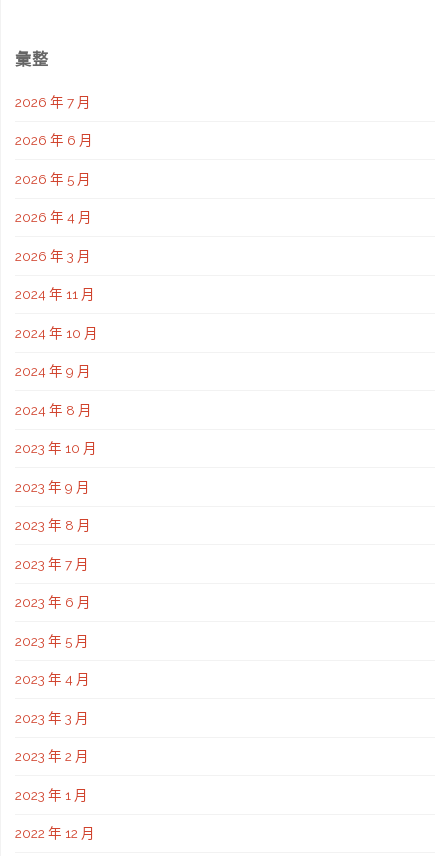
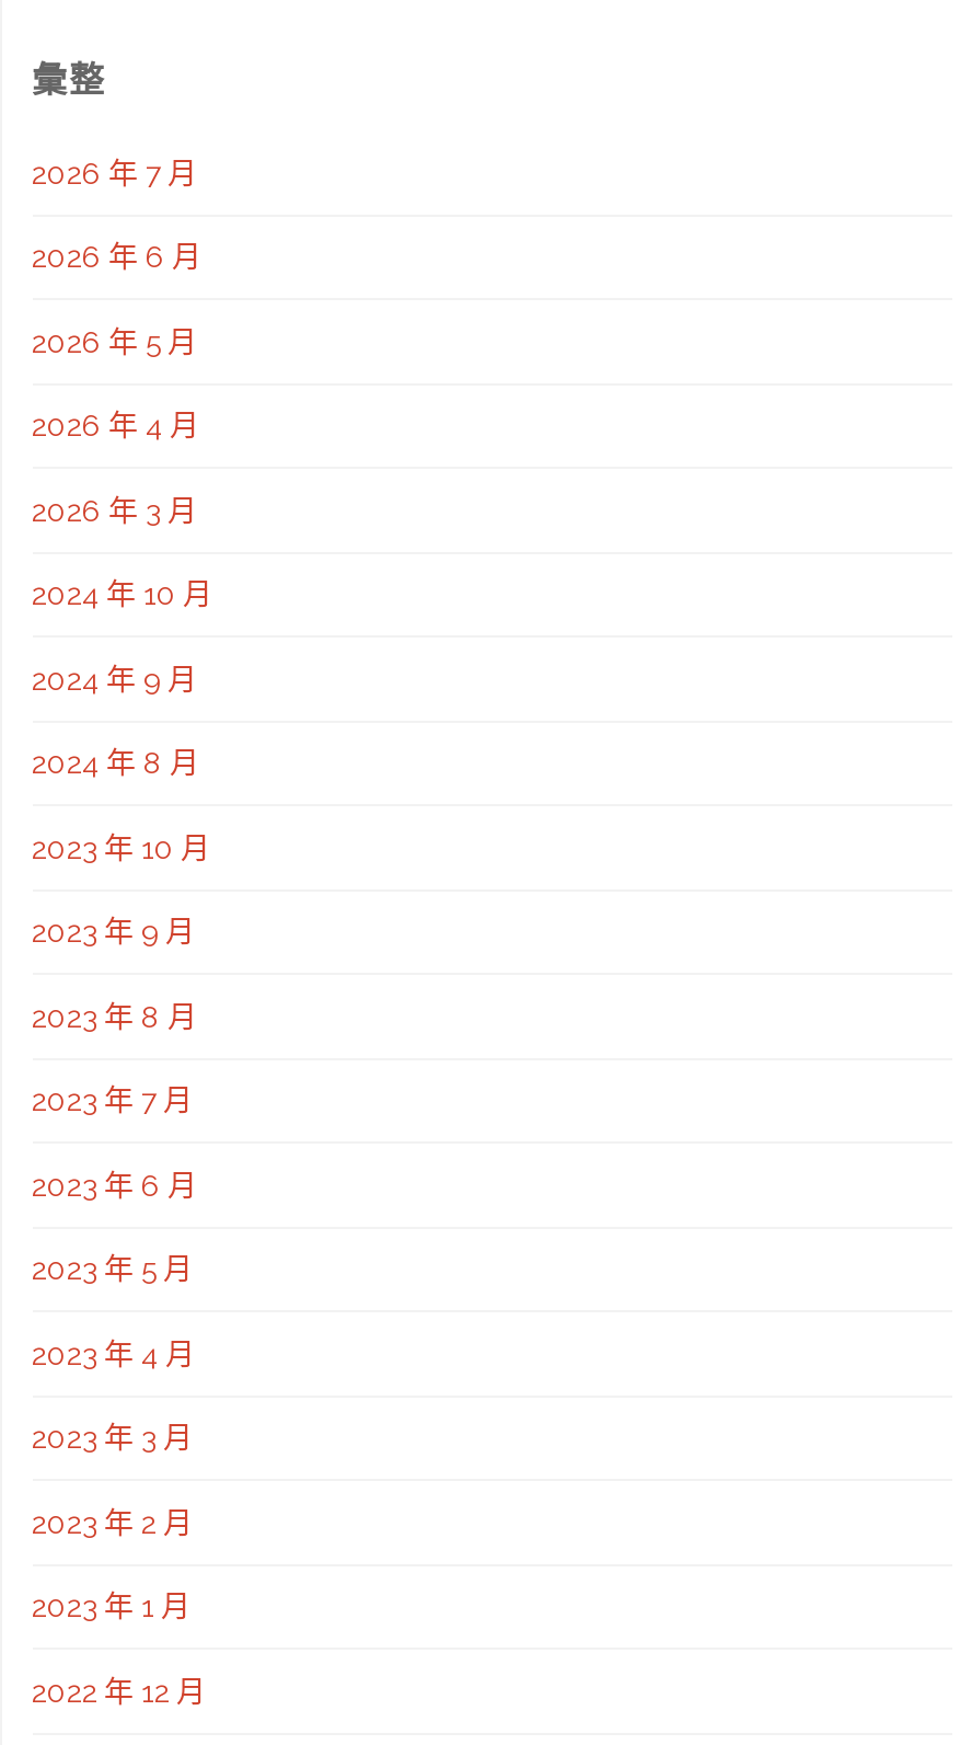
[14,286,94,302] 2024 年 11 月 -> none

